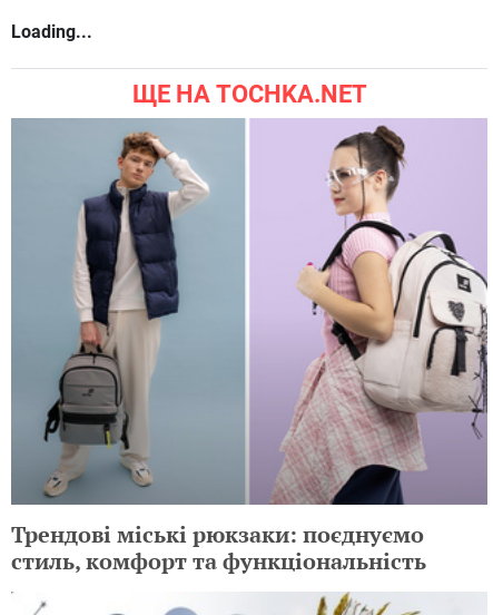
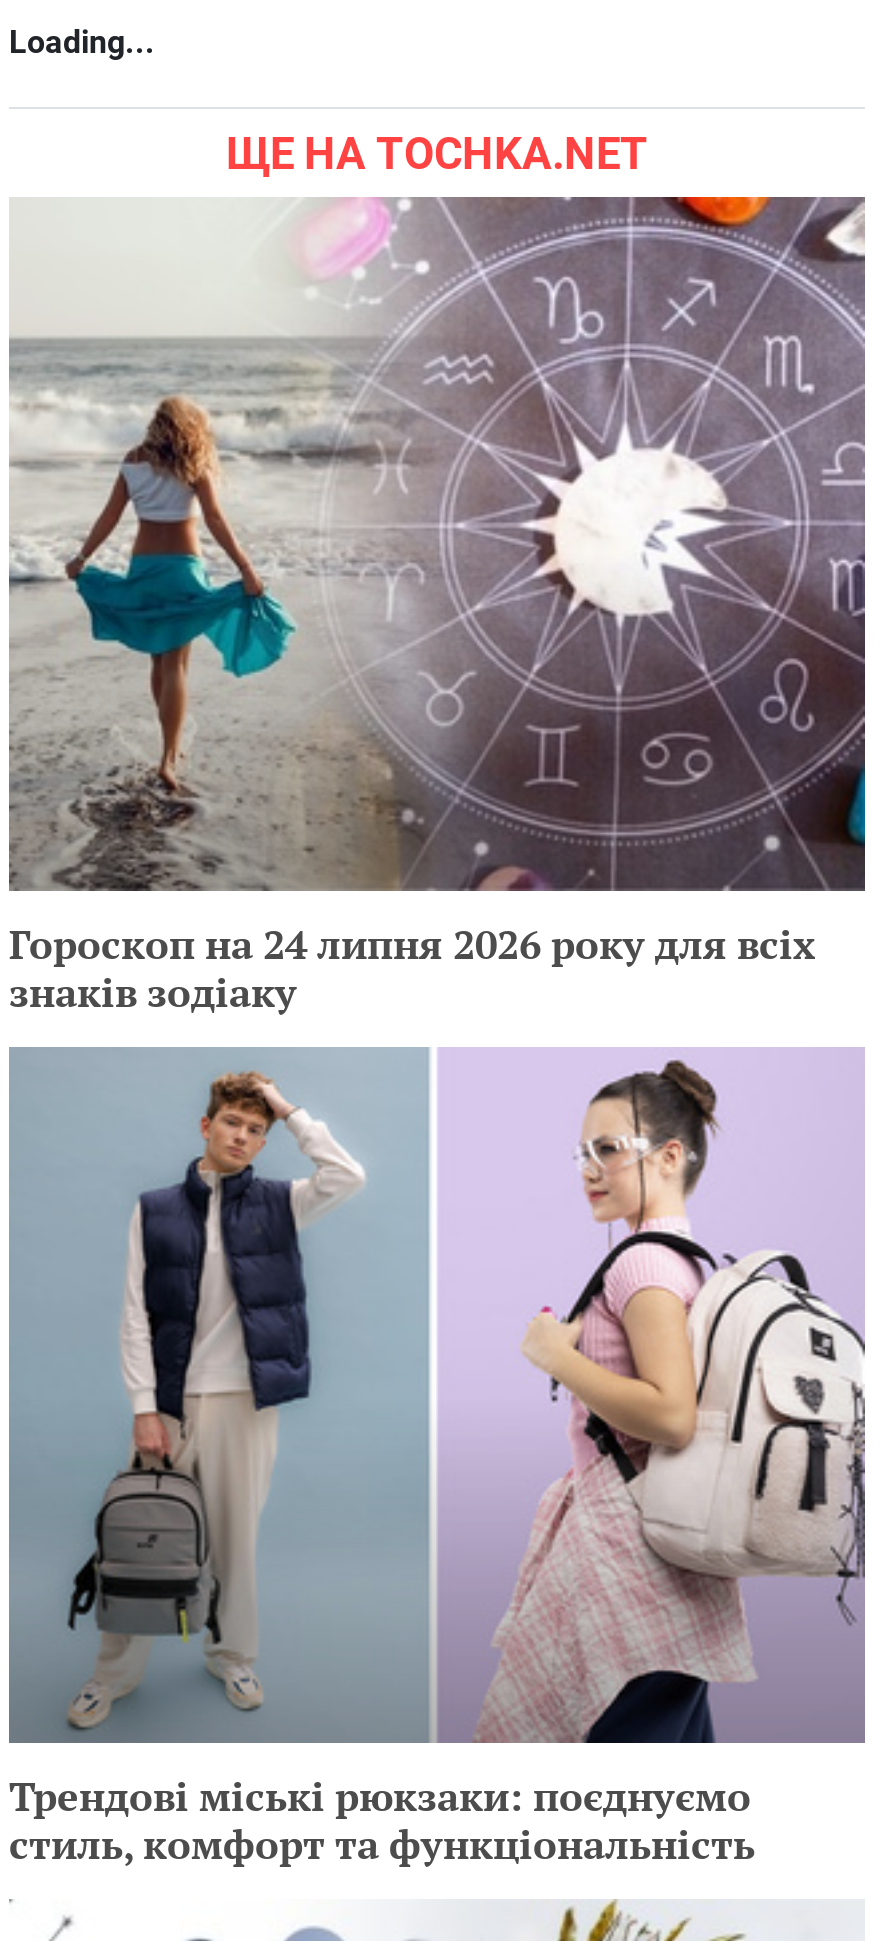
none -> [9,195,867,1020] [image] | Гороскоп на 24 липня 2026 року для всіх | знаків зодіаку

